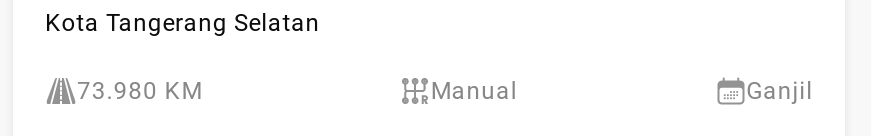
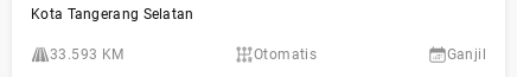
[77,77,518,105] 73.980 KM | Manual -> [50,46,317,63] 33.593 KM | Otomatis

